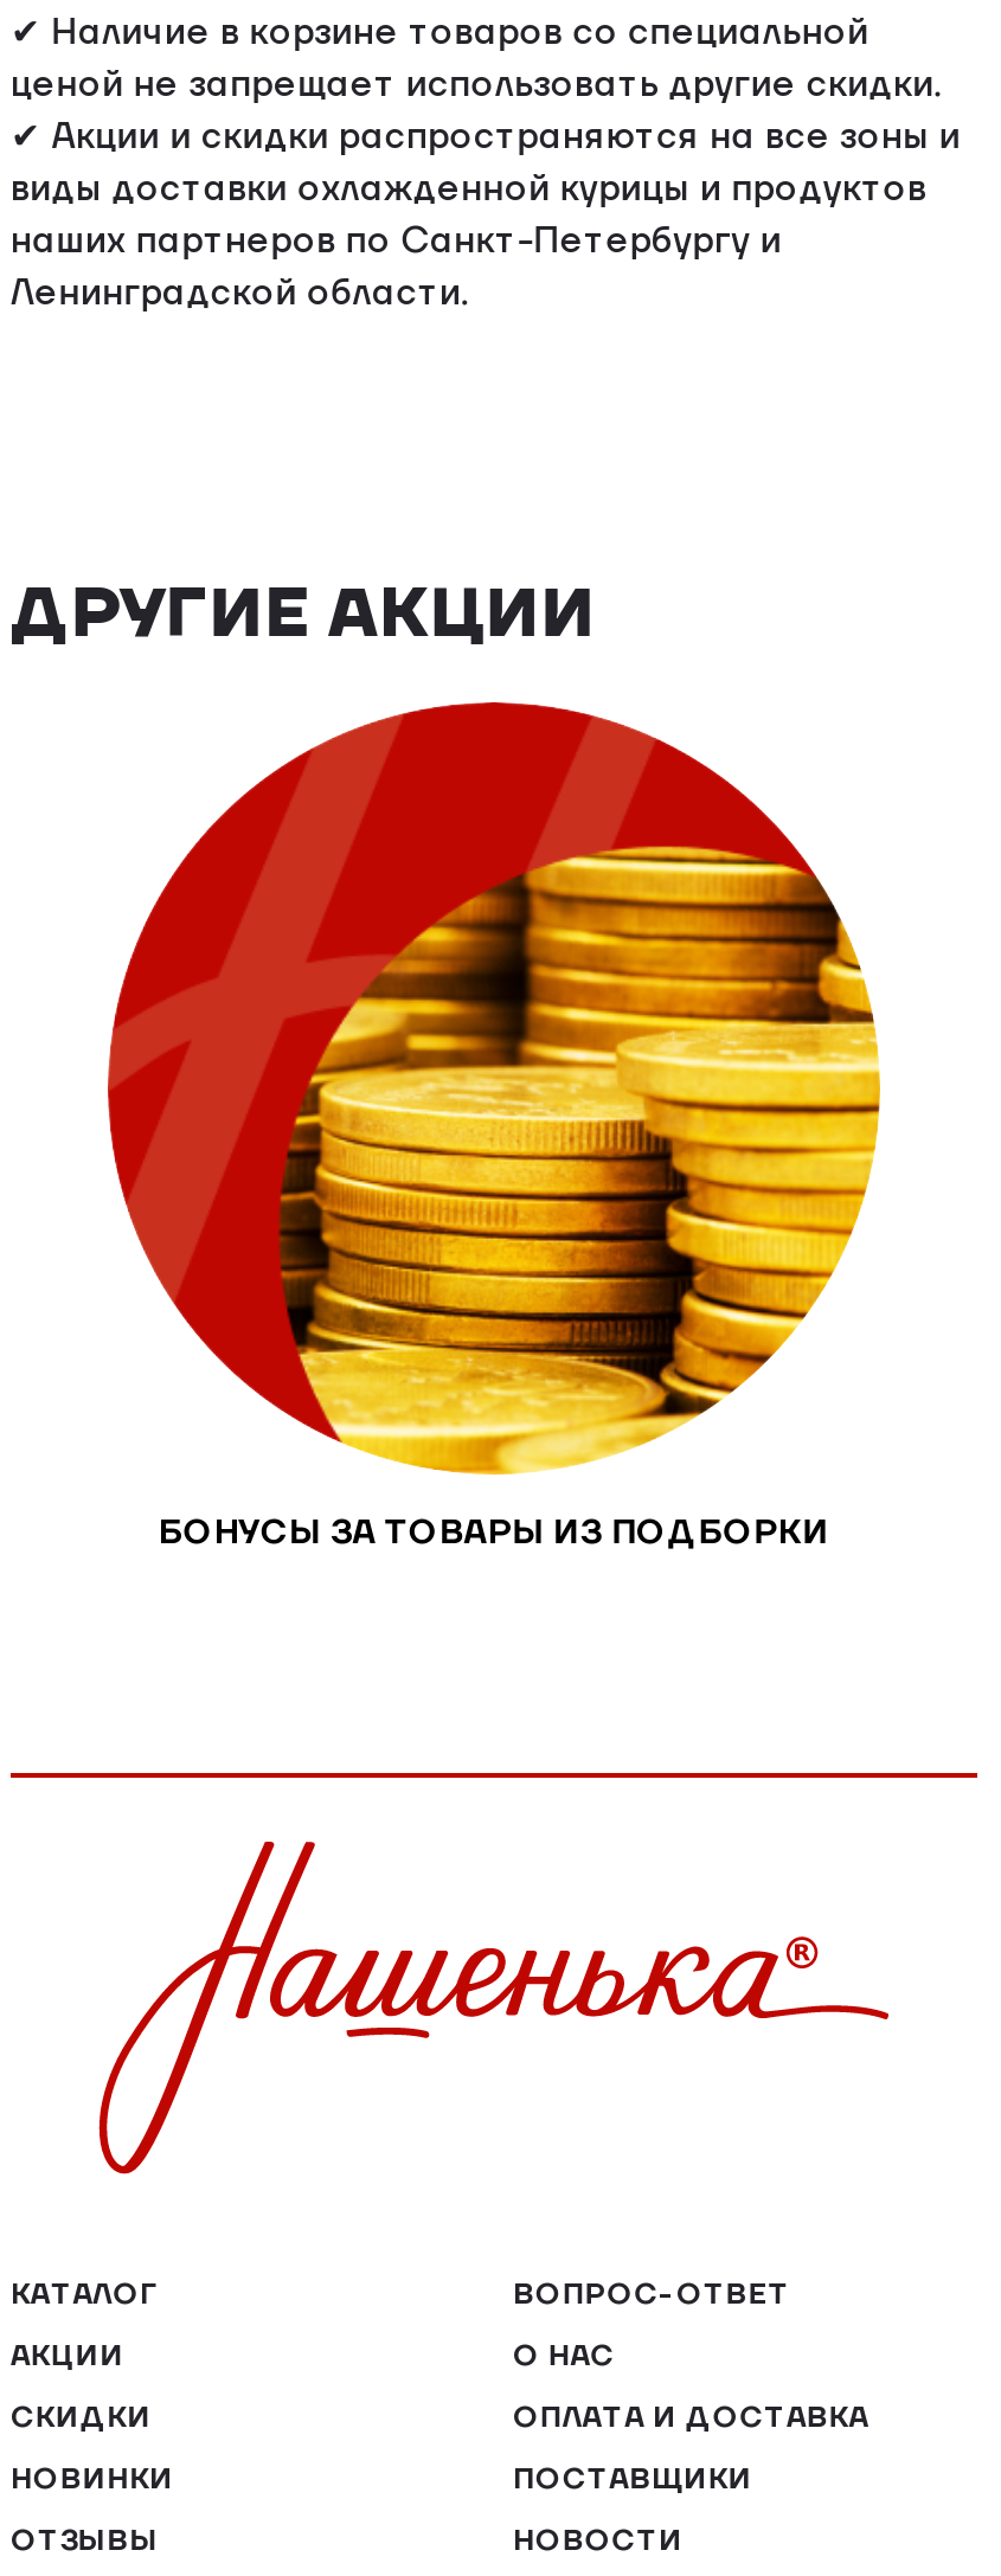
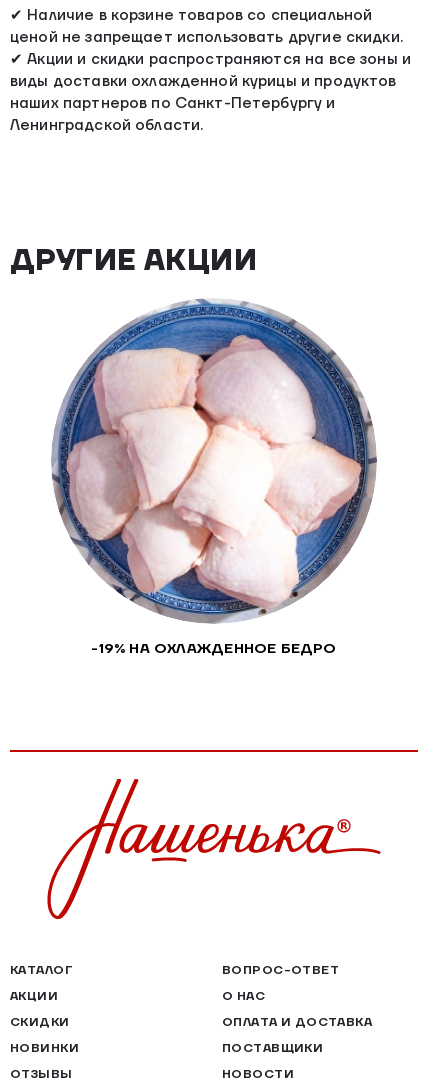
[105,700,883,1554] [image] | БОНУСЫ ЗА ТОВАРЫ ИЗ ПОДБОРКИ -> [51,298,378,657] [image] | -19% НА ОХЛАЖДЕННОЕ БЕДРО

